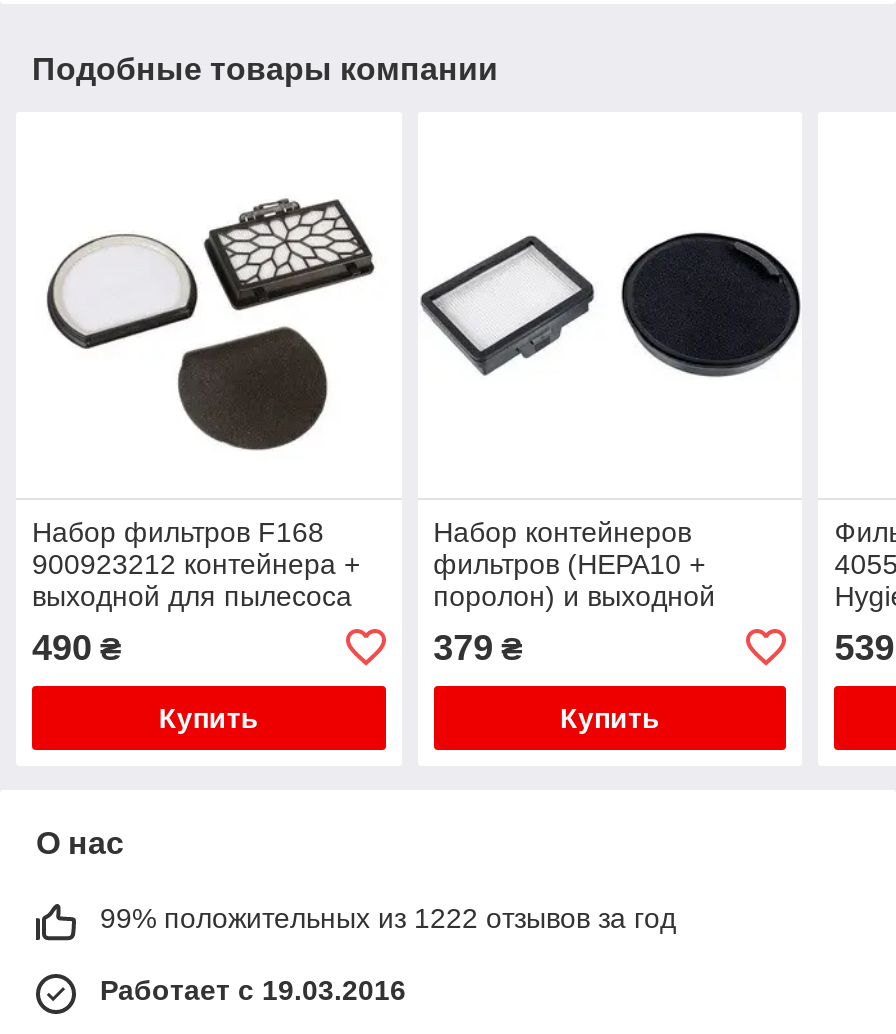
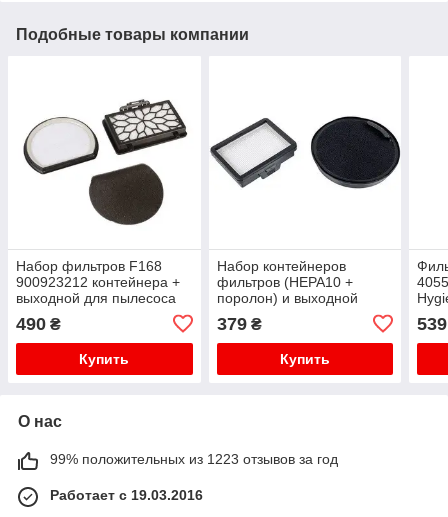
[100,902,676,934] 99% положительных из 1222 отзывов за год -> [50,451,338,467] 99% положительных из 1223 отзывов за год

